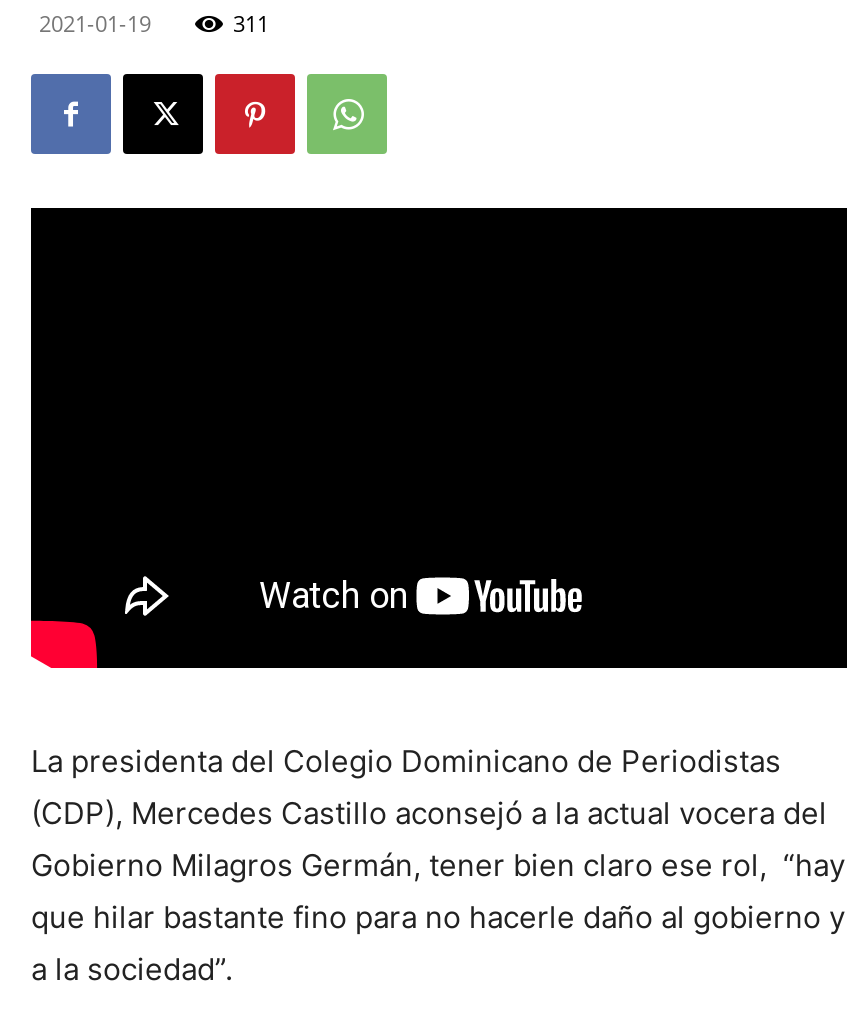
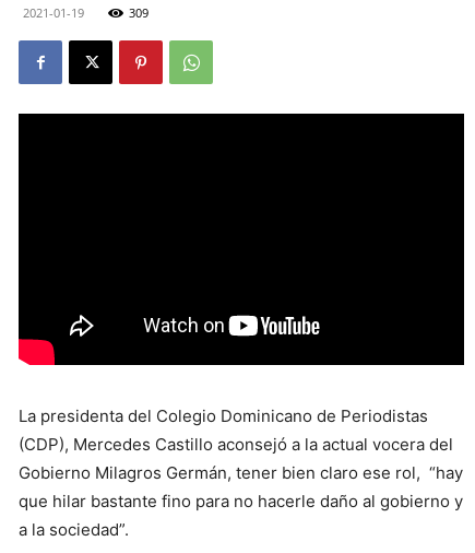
[233,9,269,39] 311 -> [129,5,149,21] 309

